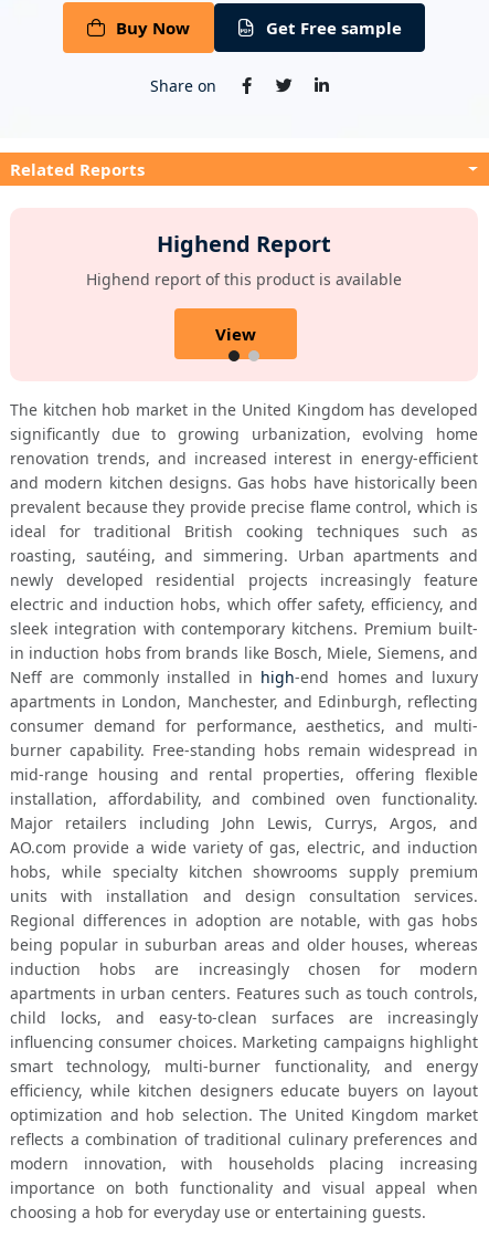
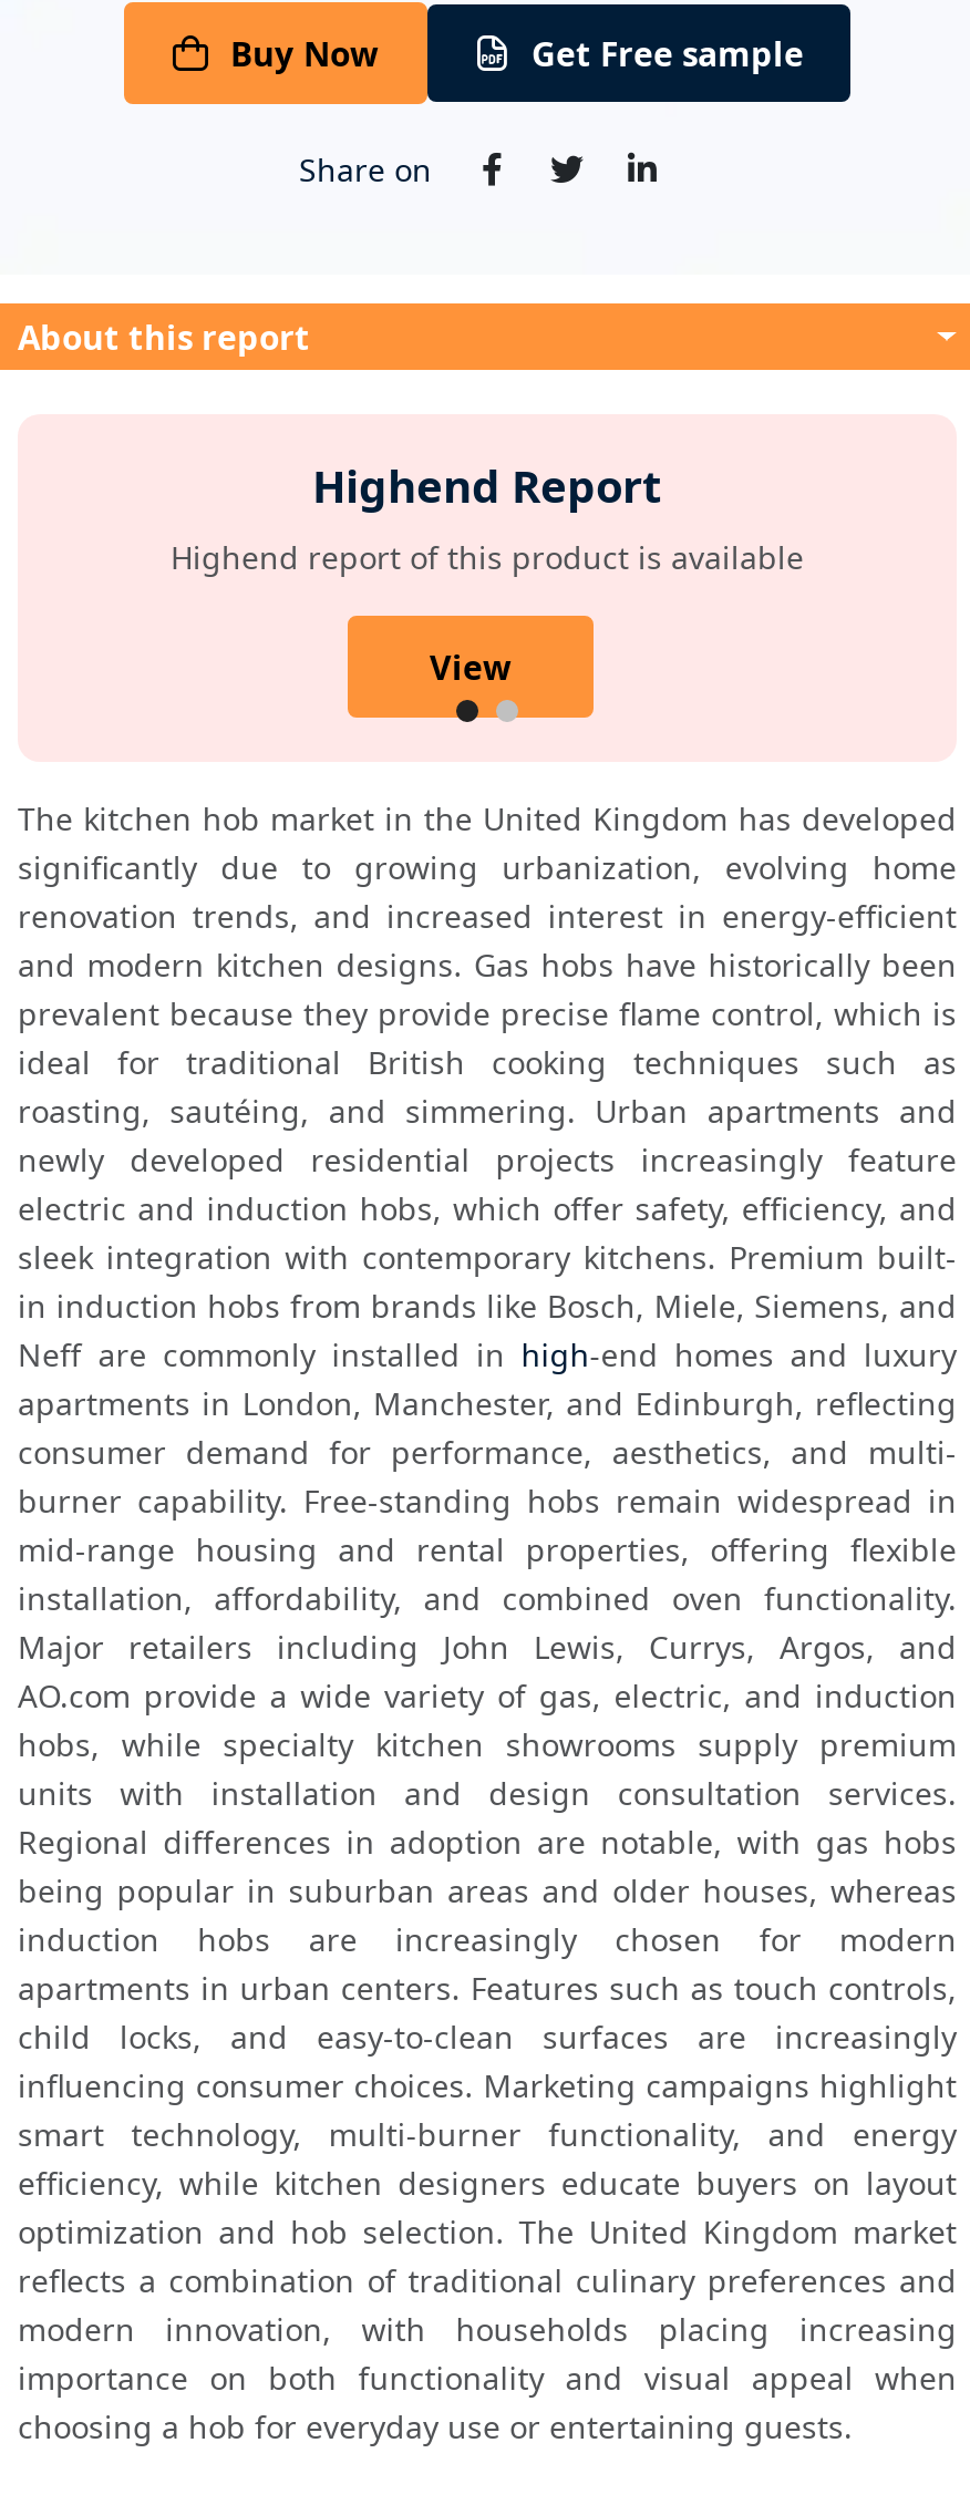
[10,158,145,180] Related Reports -> [18,315,310,359] About this report

